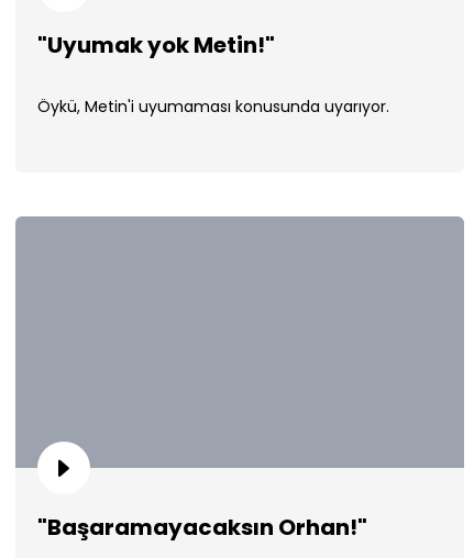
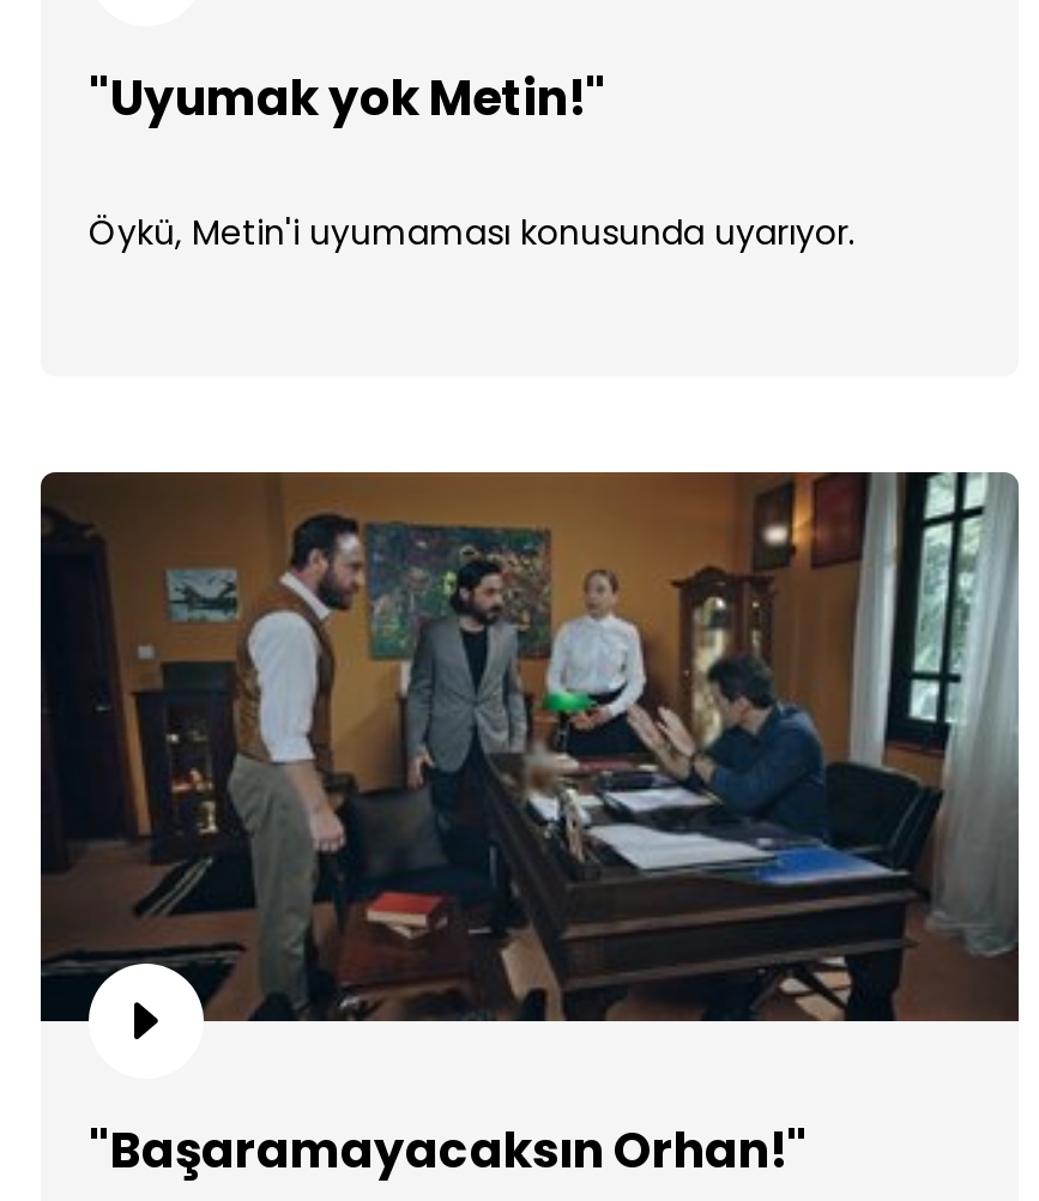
none -> [41,472,1019,1021] [image]

